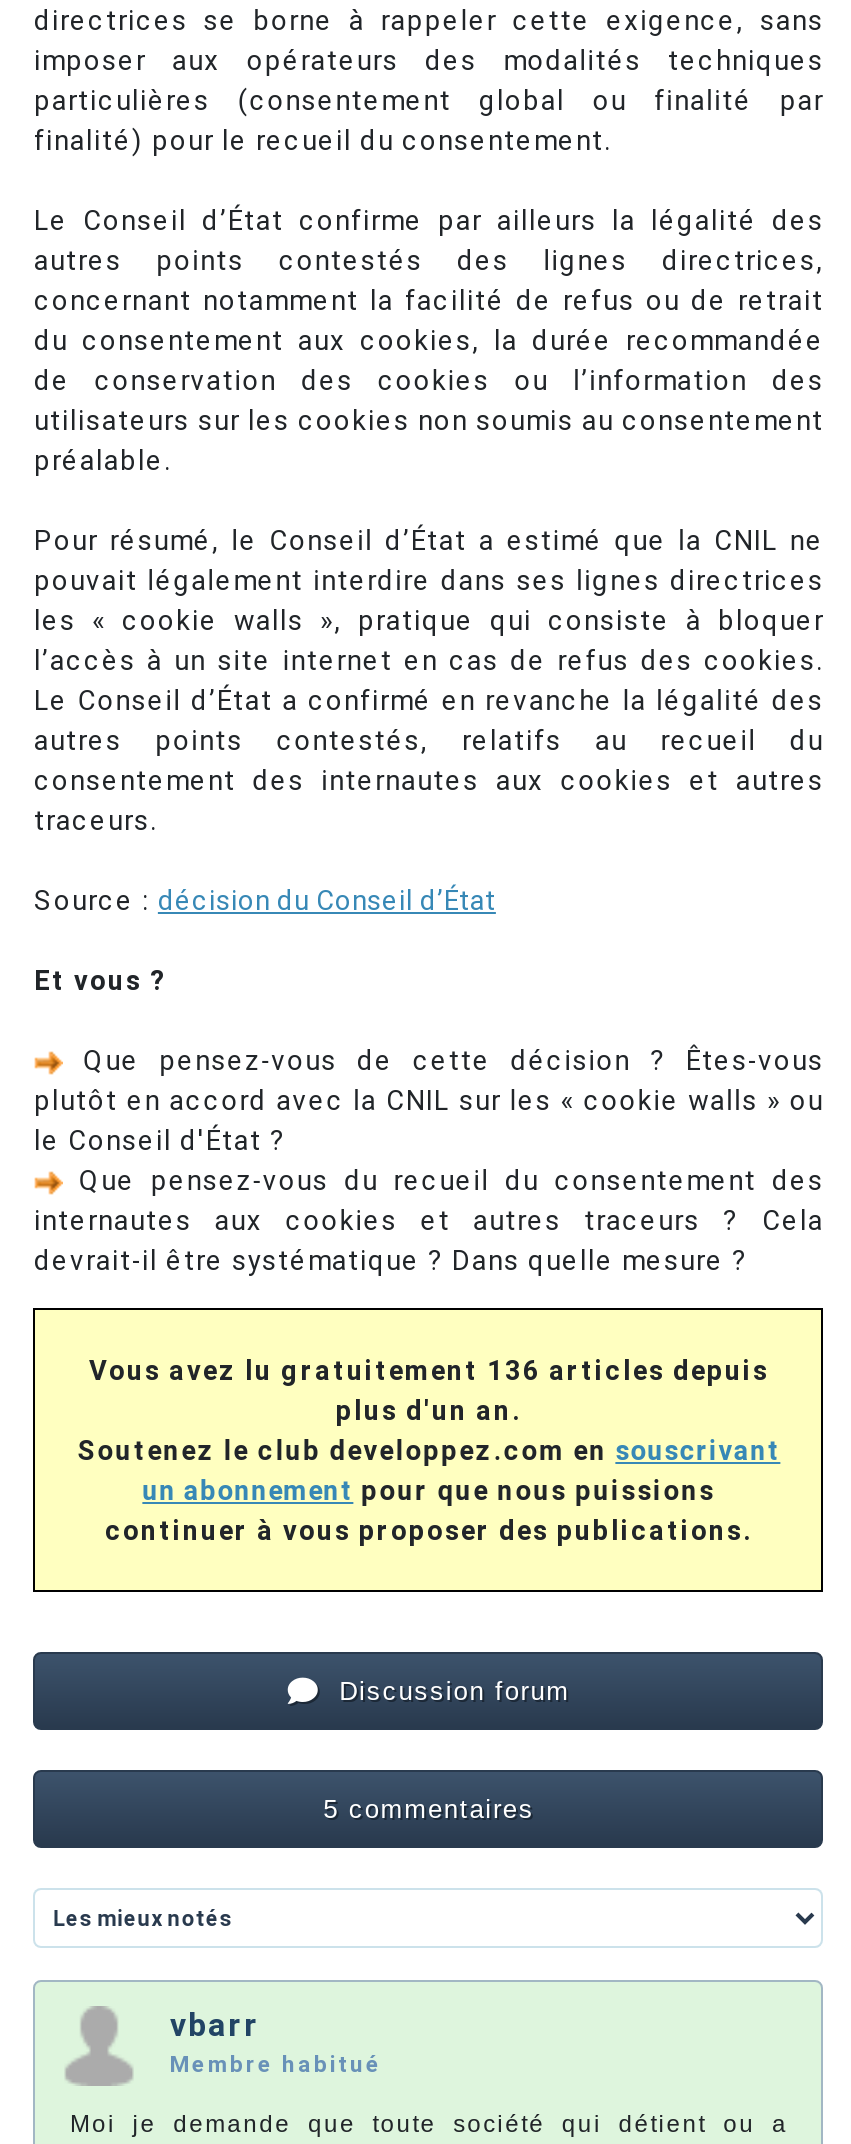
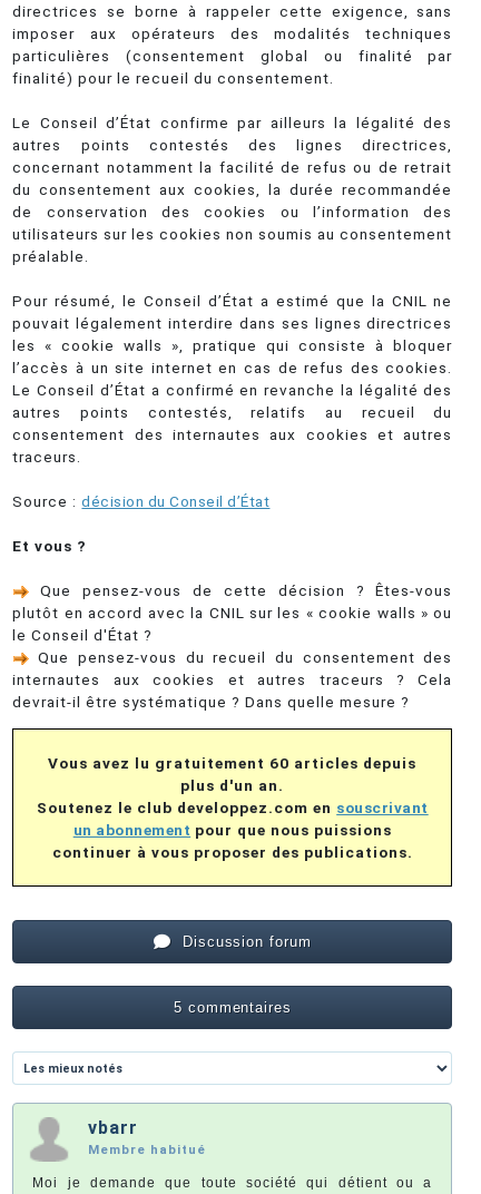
[89,1353,769,1385] Vous avez lu gratuitement 136 articles depuis -> [48,754,417,772] Vous avez lu gratuitement 60 articles depuis

